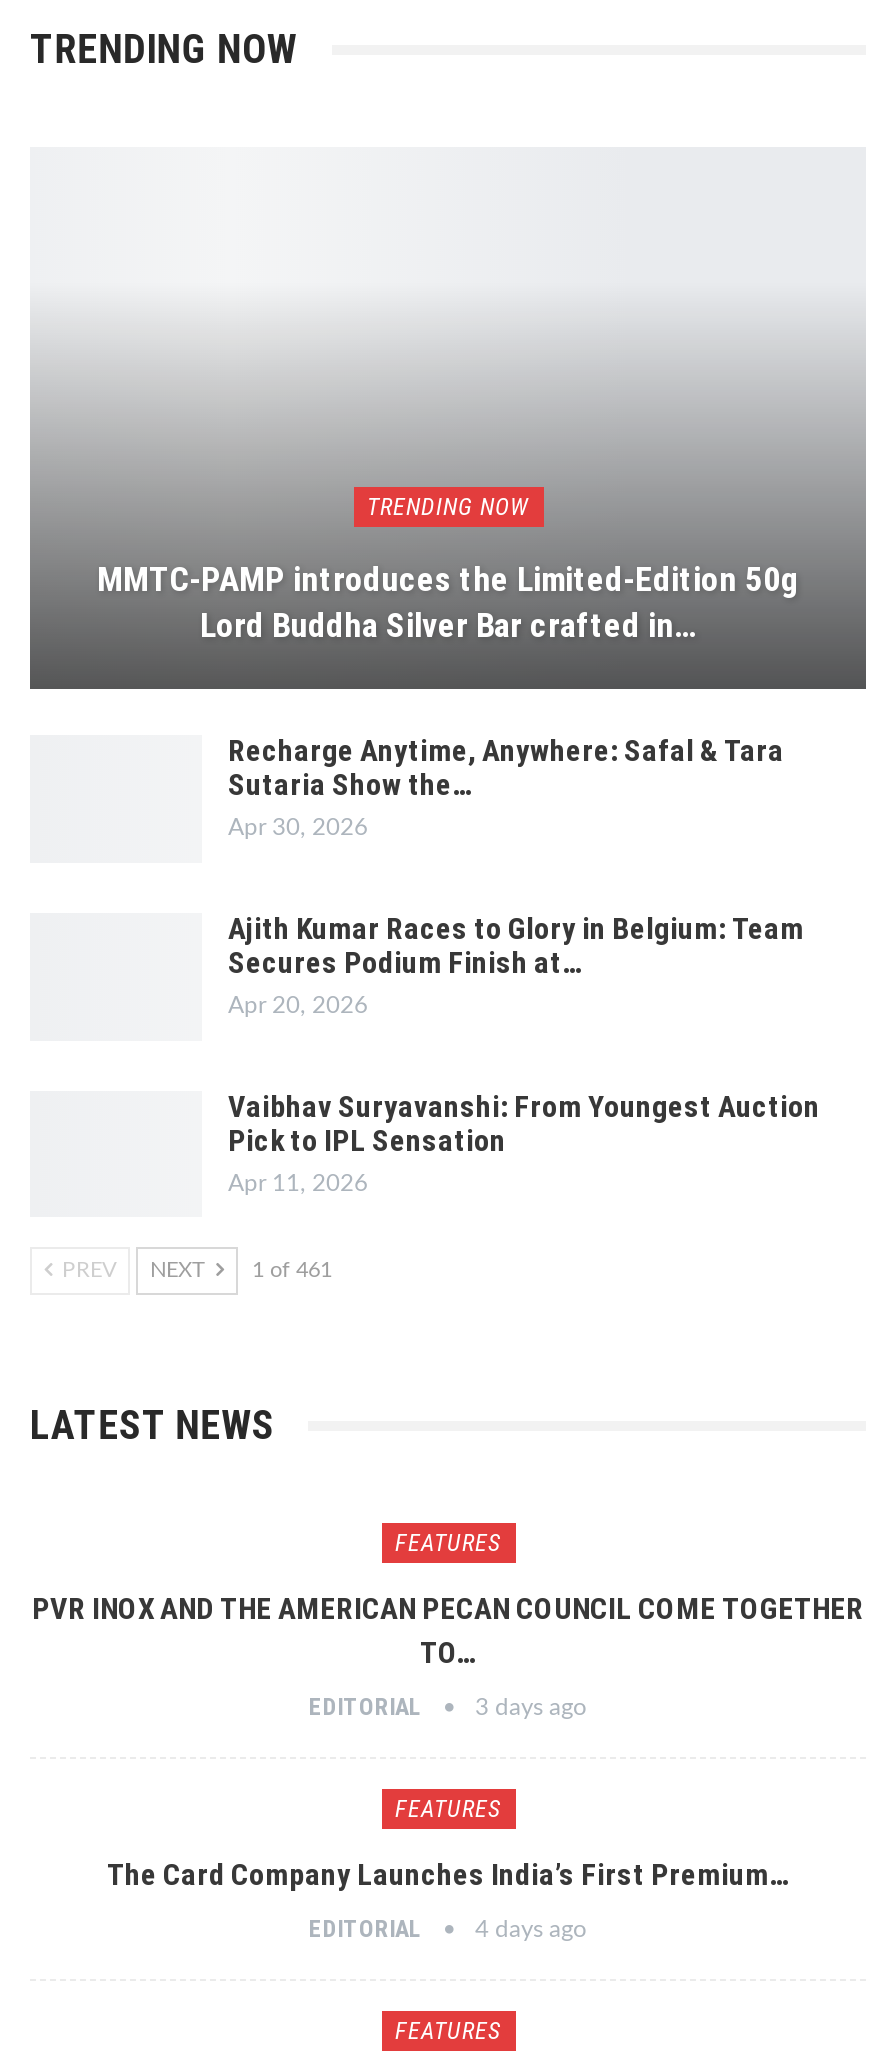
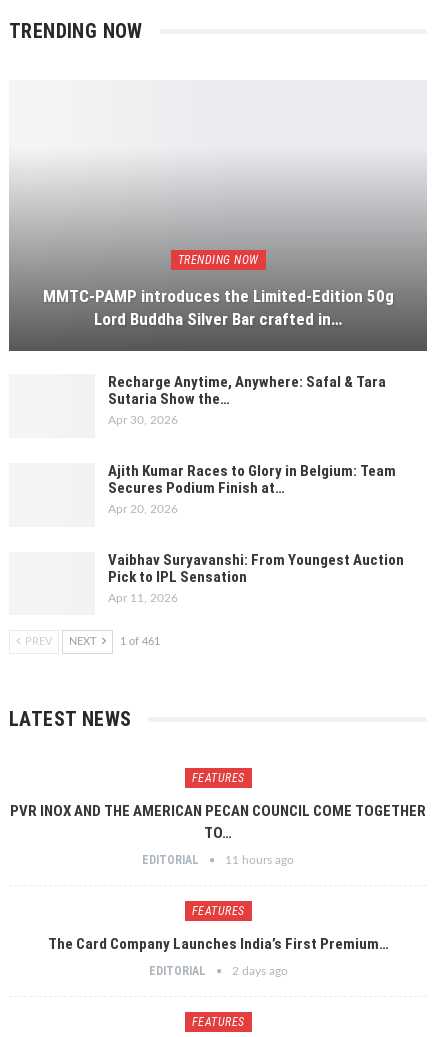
[309,1693,587,1721] EDITORIAL 3 days ago -> [142,853,294,867] EDITORIAL 11 hours ago
[309,1915,587,1943] EDITORIAL 4 days ago -> [148,964,287,978] EDITORIAL 2 days ago

